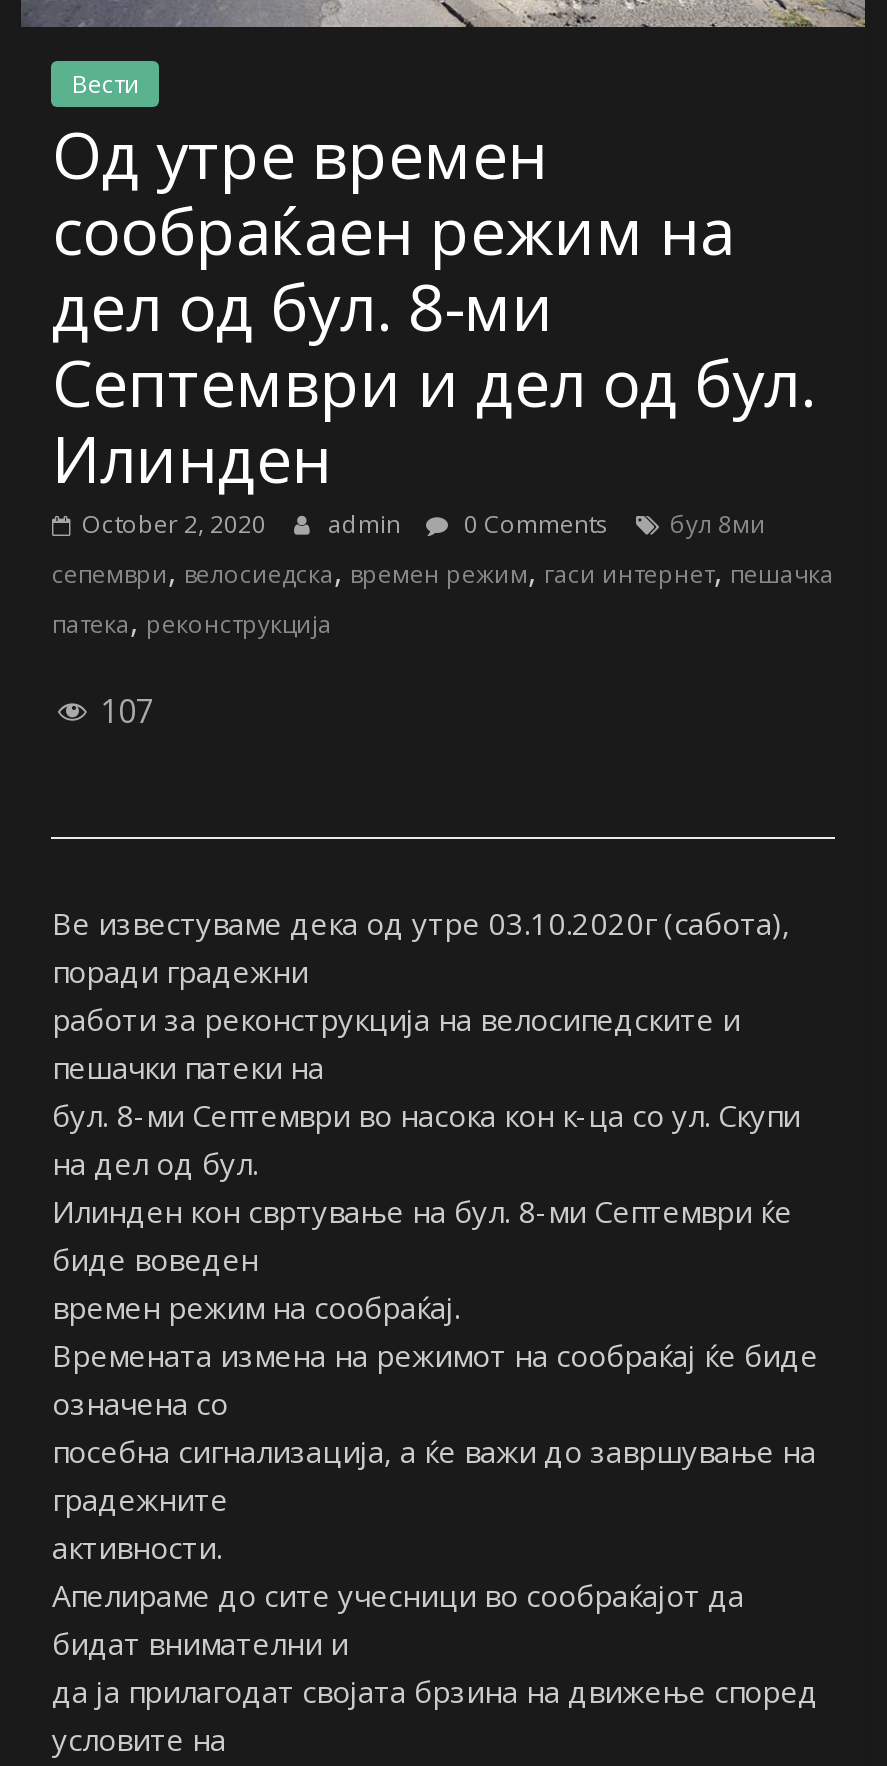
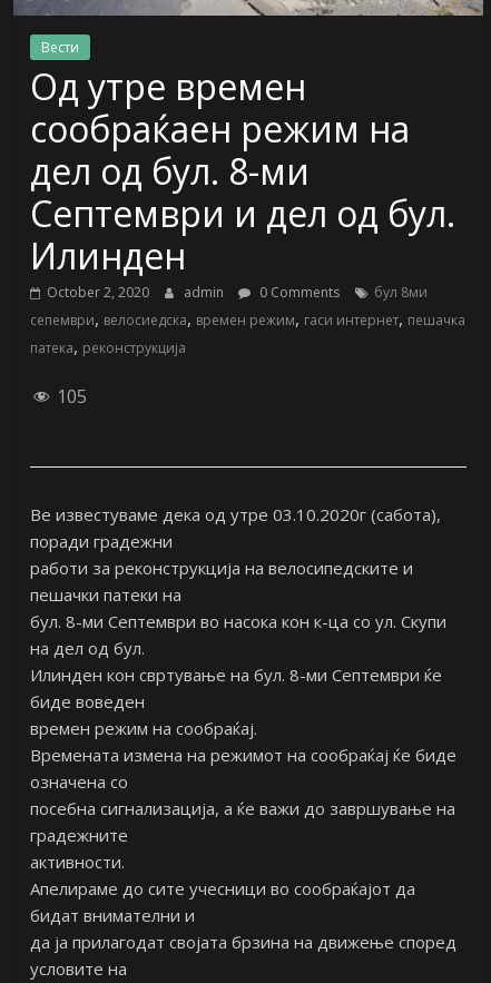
[100,690,154,734] 107 -> [57,384,87,408] 105

